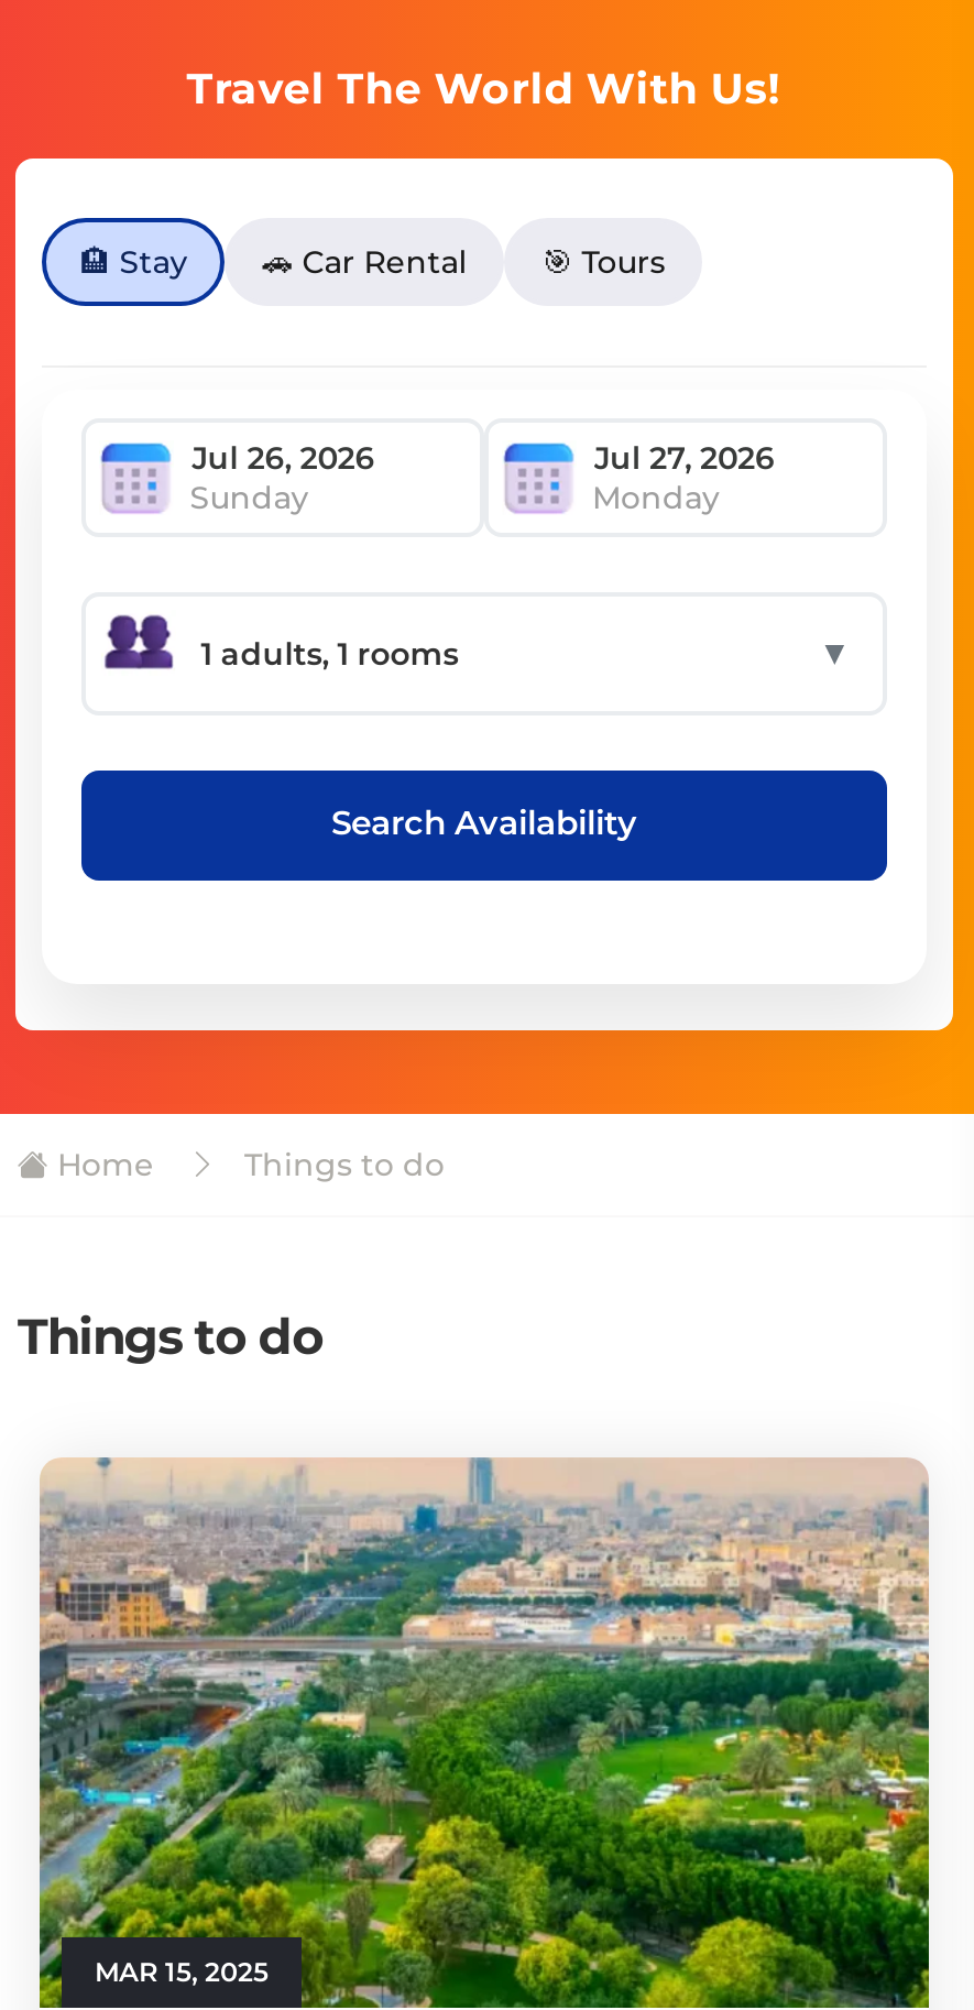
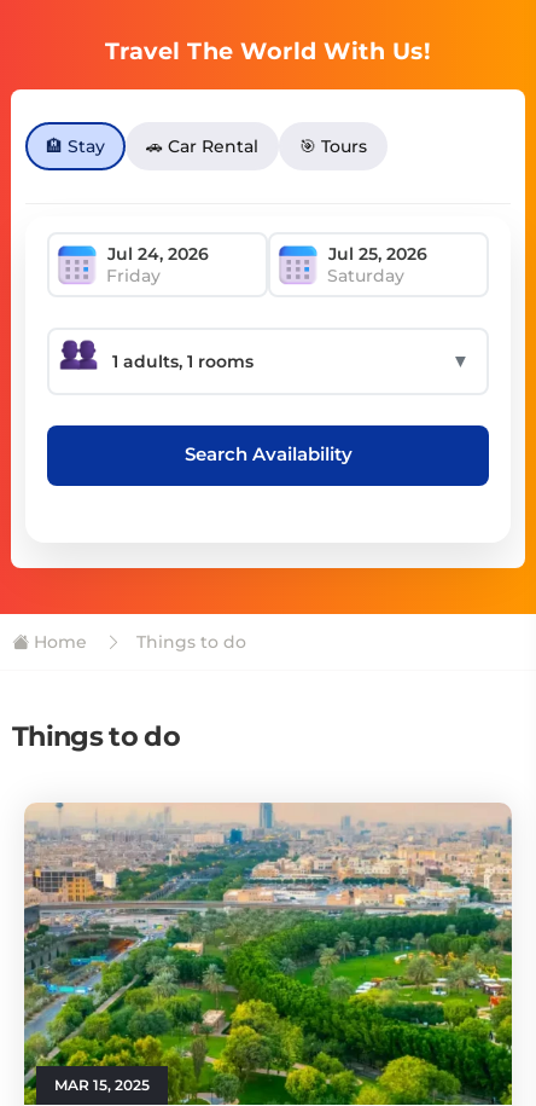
[190,477,720,516] Sunday | Monday -> [106,264,404,286] Friday | Saturday

